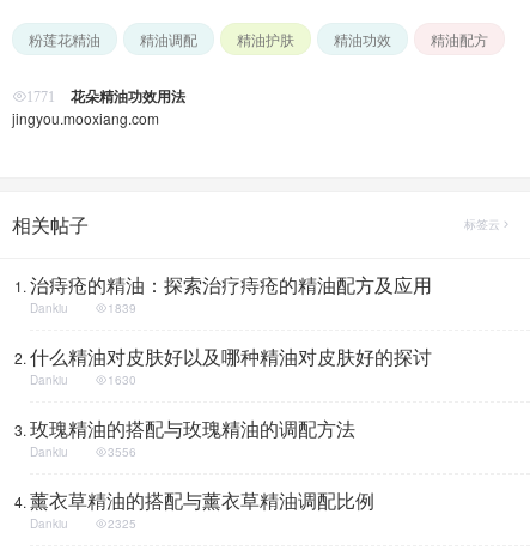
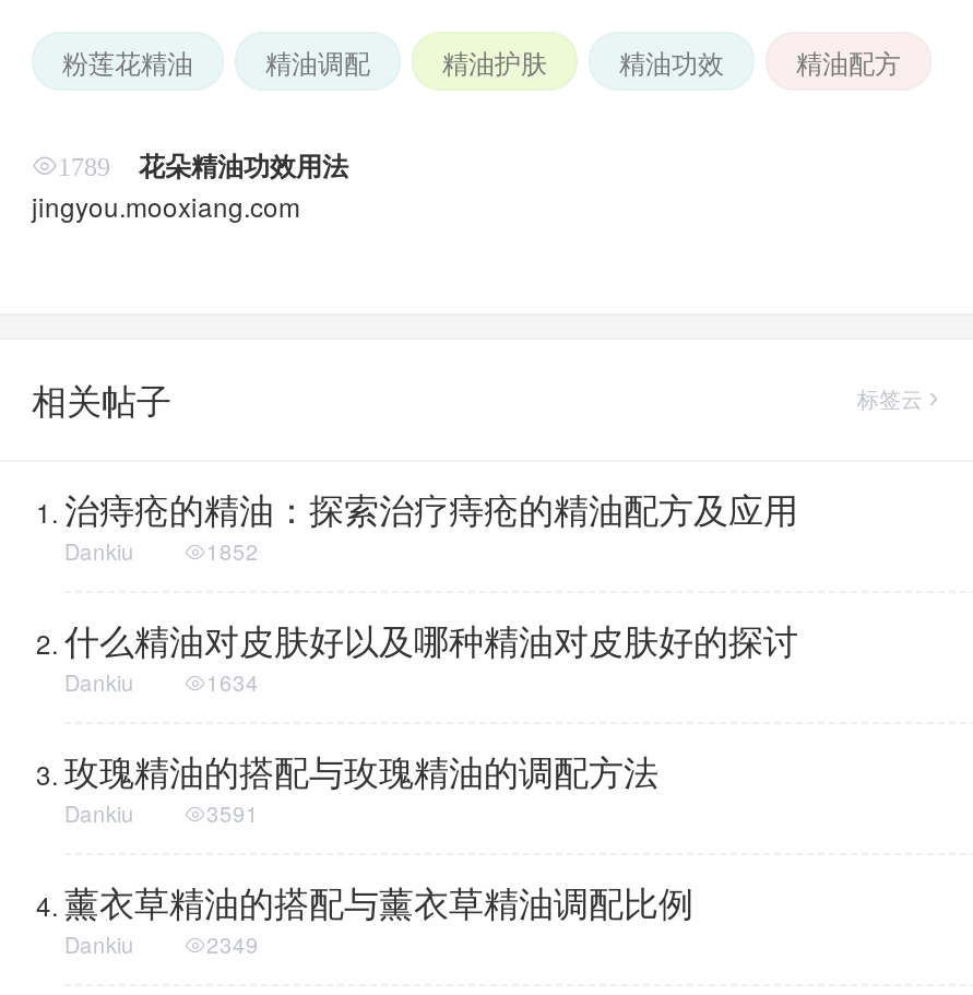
[26,85,185,106] 1771 花朵精油功效用法 -> [58,145,348,184] 1789 花朵精油功效用法
[108,299,136,316] 1839 -> [206,536,259,566] 1852
[108,371,136,388] 1630 -> [206,667,259,697] 1634
[108,443,136,460] 3556 -> [206,798,259,829] 3591
[108,515,136,532] 2325 -> [206,929,259,960] 2349

